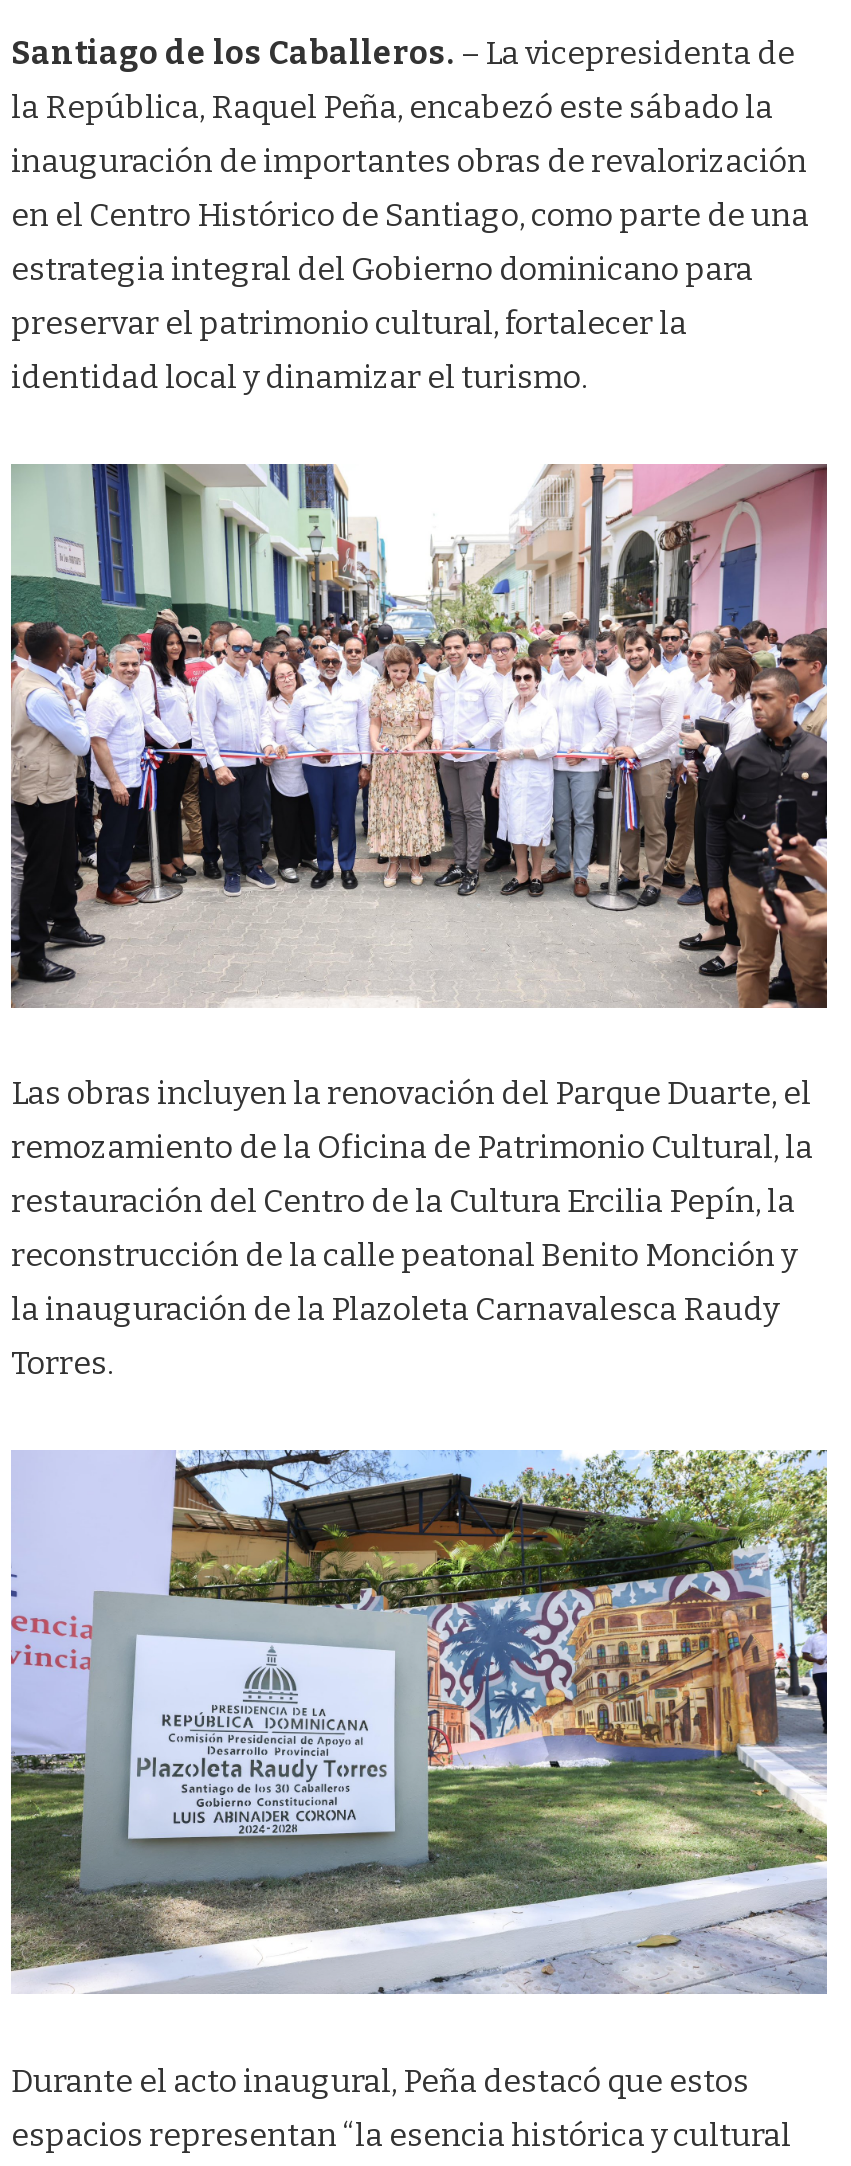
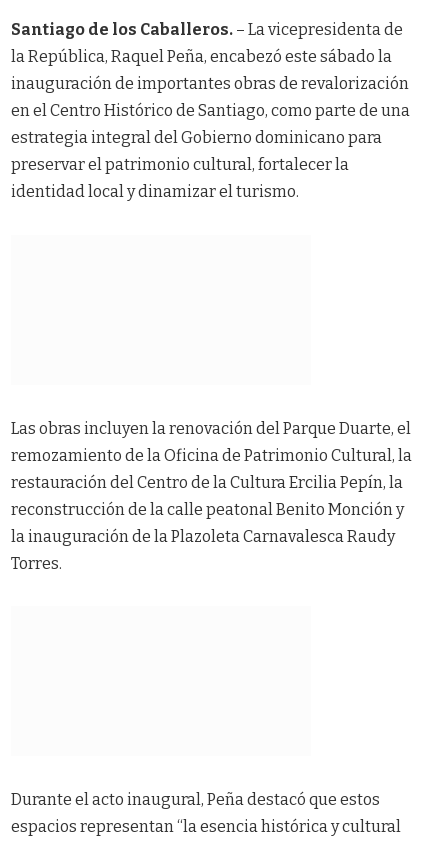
[9,461,829,1009] [image] -> none
[9,1447,829,1995] [image] -> none

